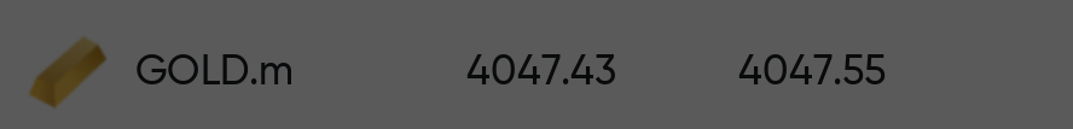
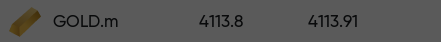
[466,51,616,92] 4047.43 -> [199,13,243,30] 4113.8
[738,51,886,92] 4047.55 -> [308,13,358,30] 4113.91

